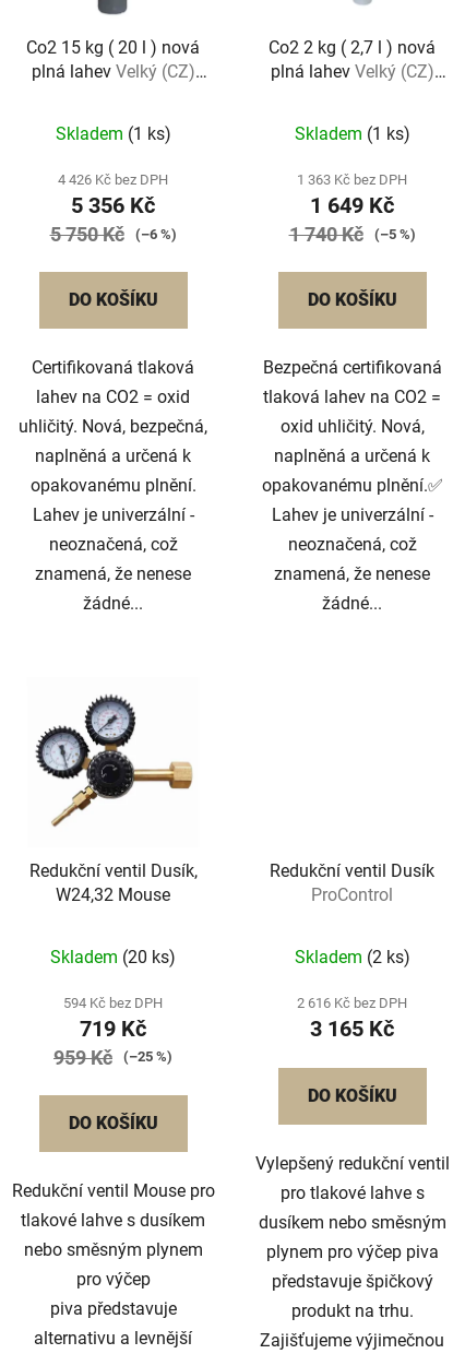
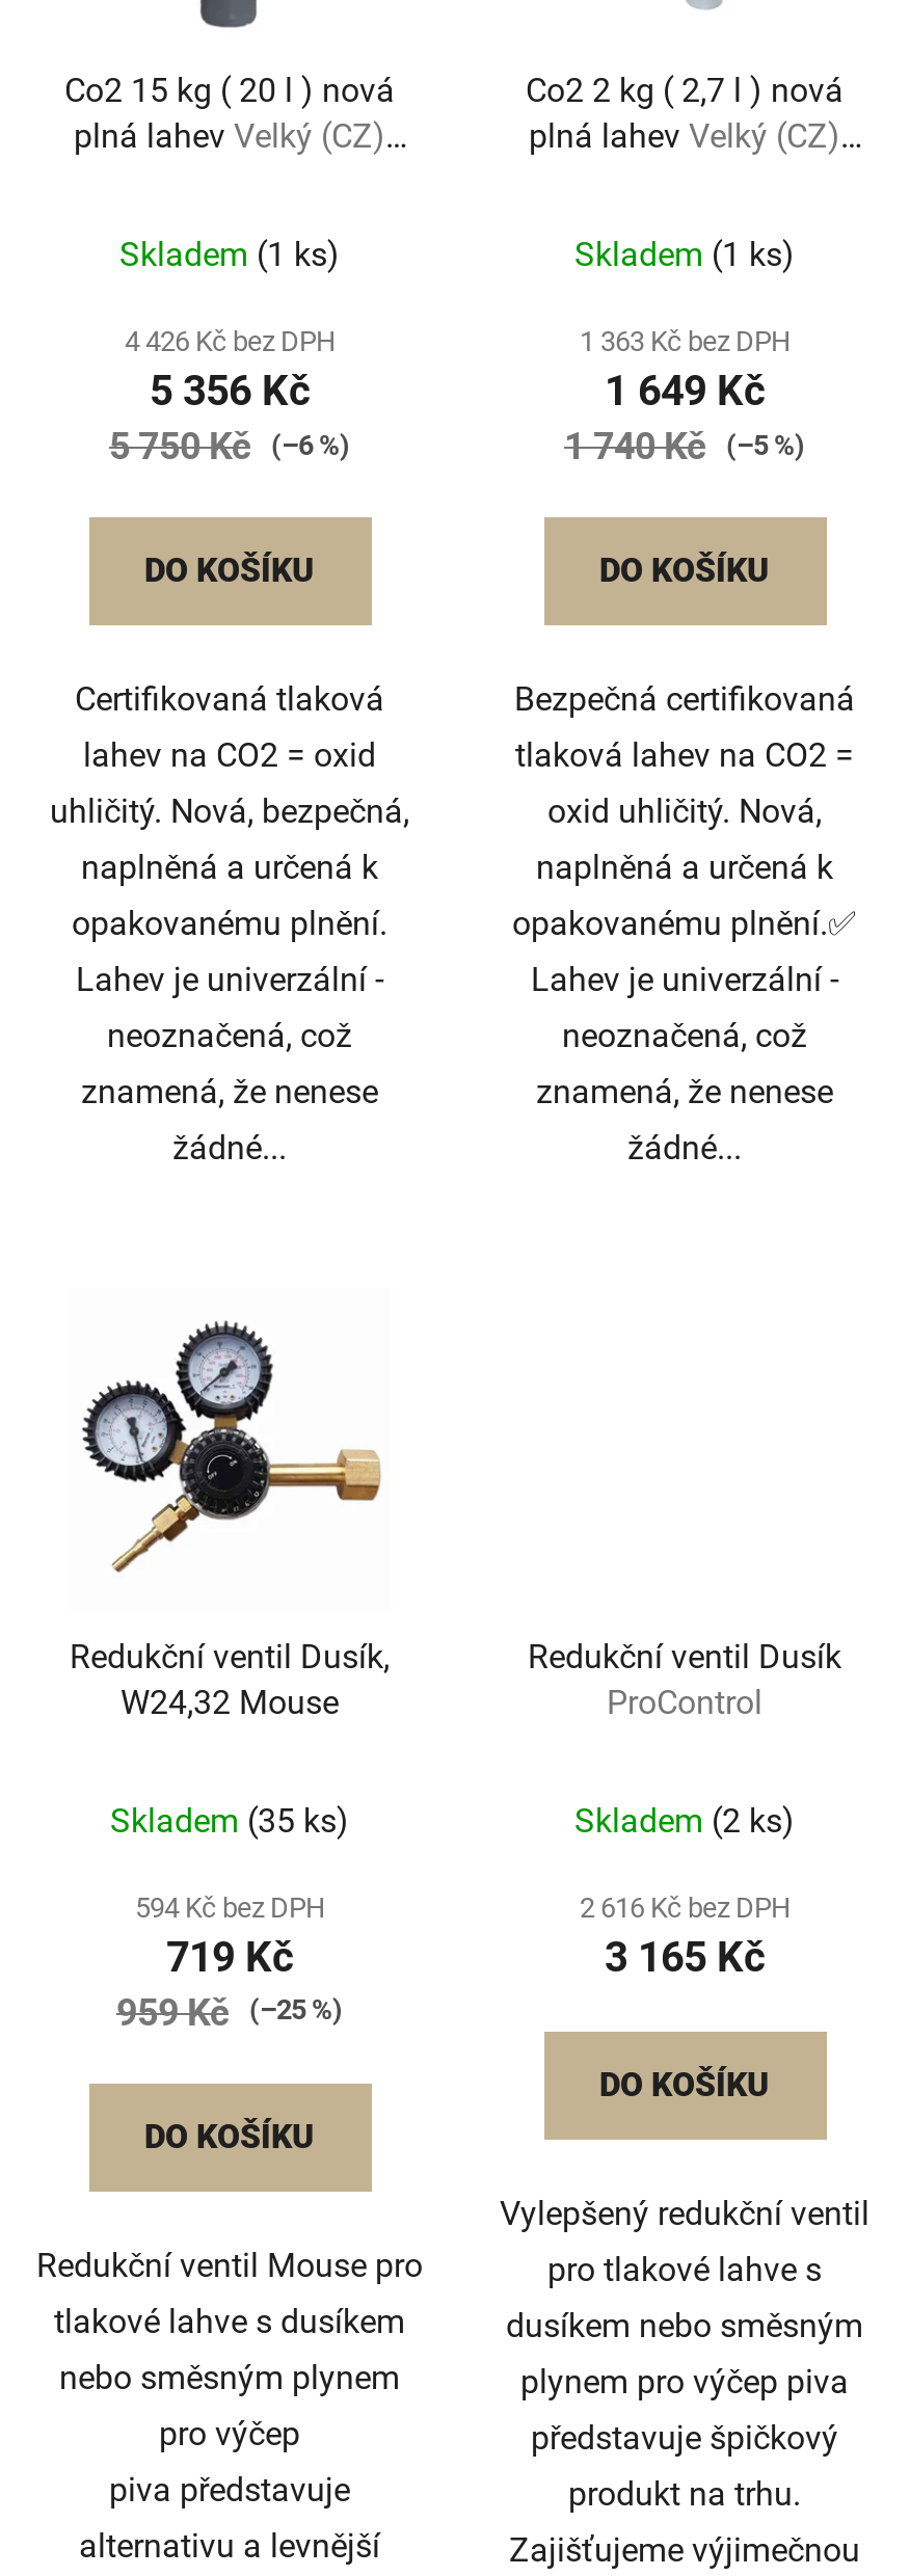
[50,946,176,967] Skladem (20 ks) -> [110,1801,349,1840] Skladem (35 ks)

